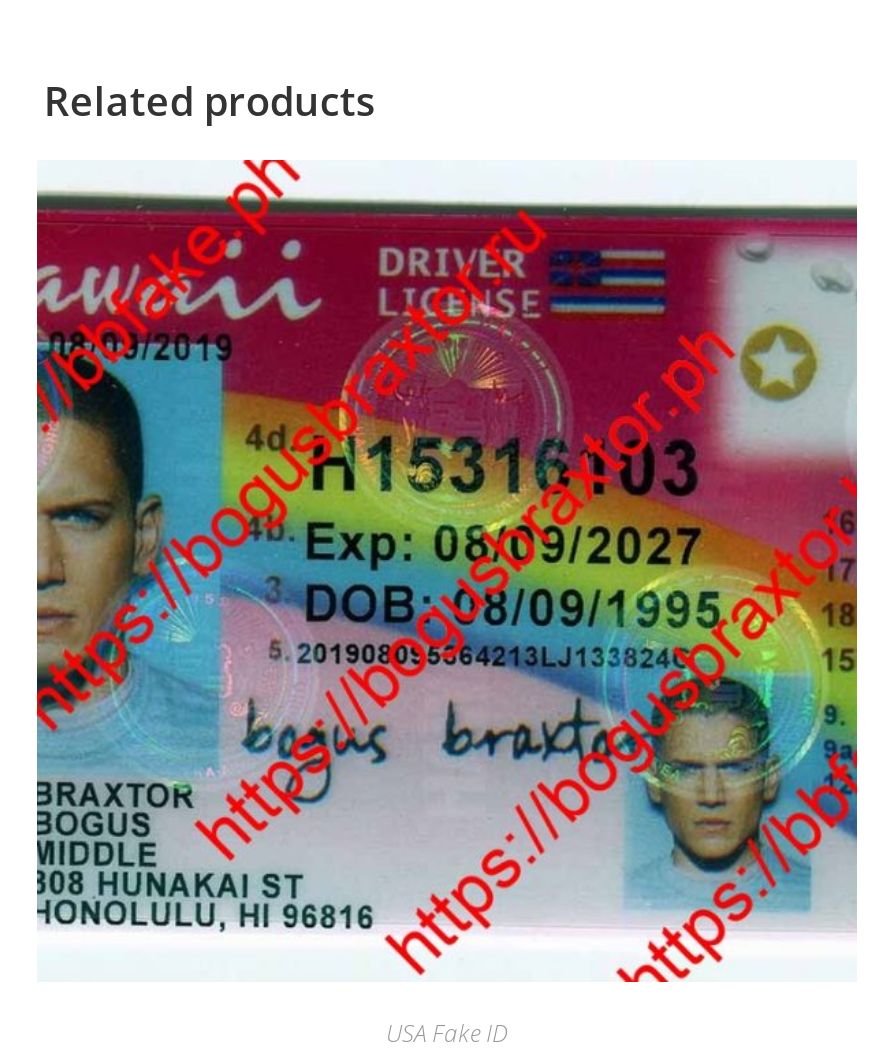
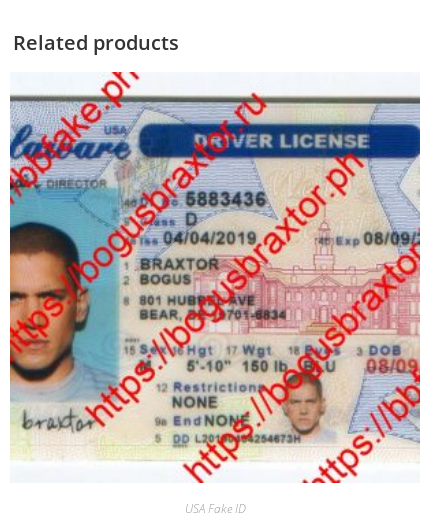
[35,158,859,982] [image] -> [9,72,421,484] [image]

